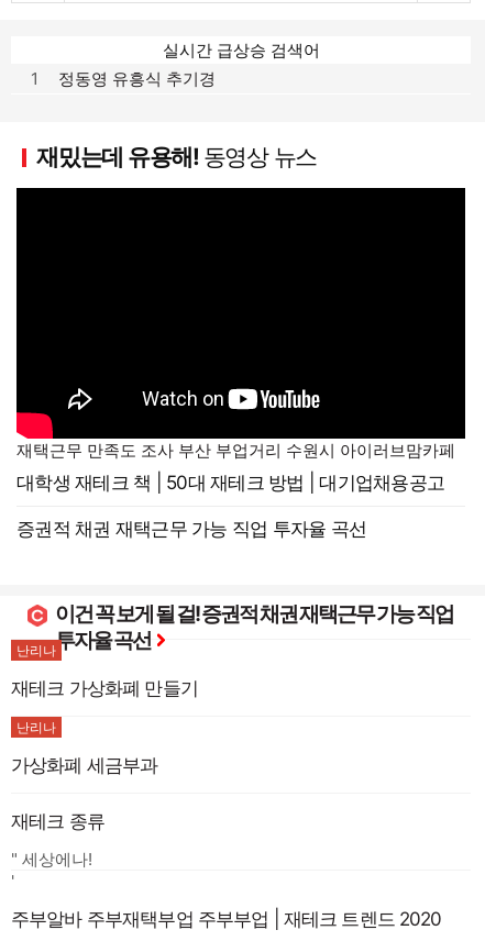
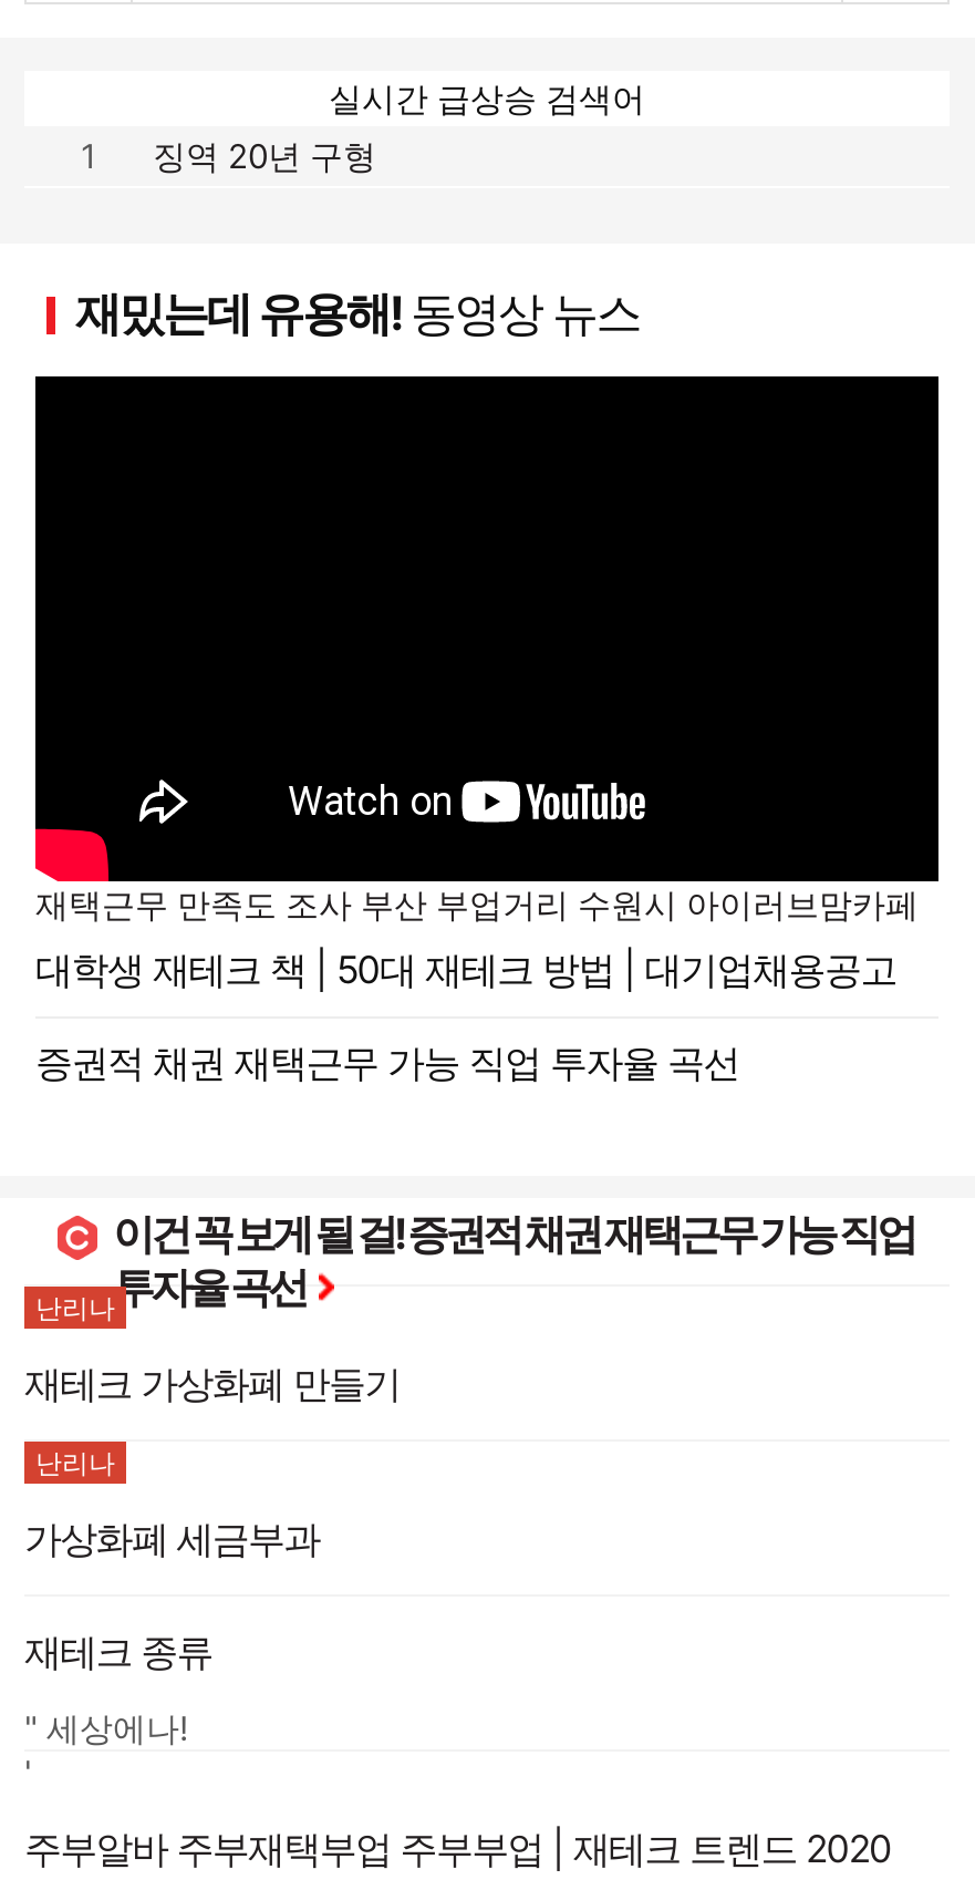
[58,68,216,89] 정동영 유흥식 추기경 -> [153,135,376,177] 징역 20년 구형

